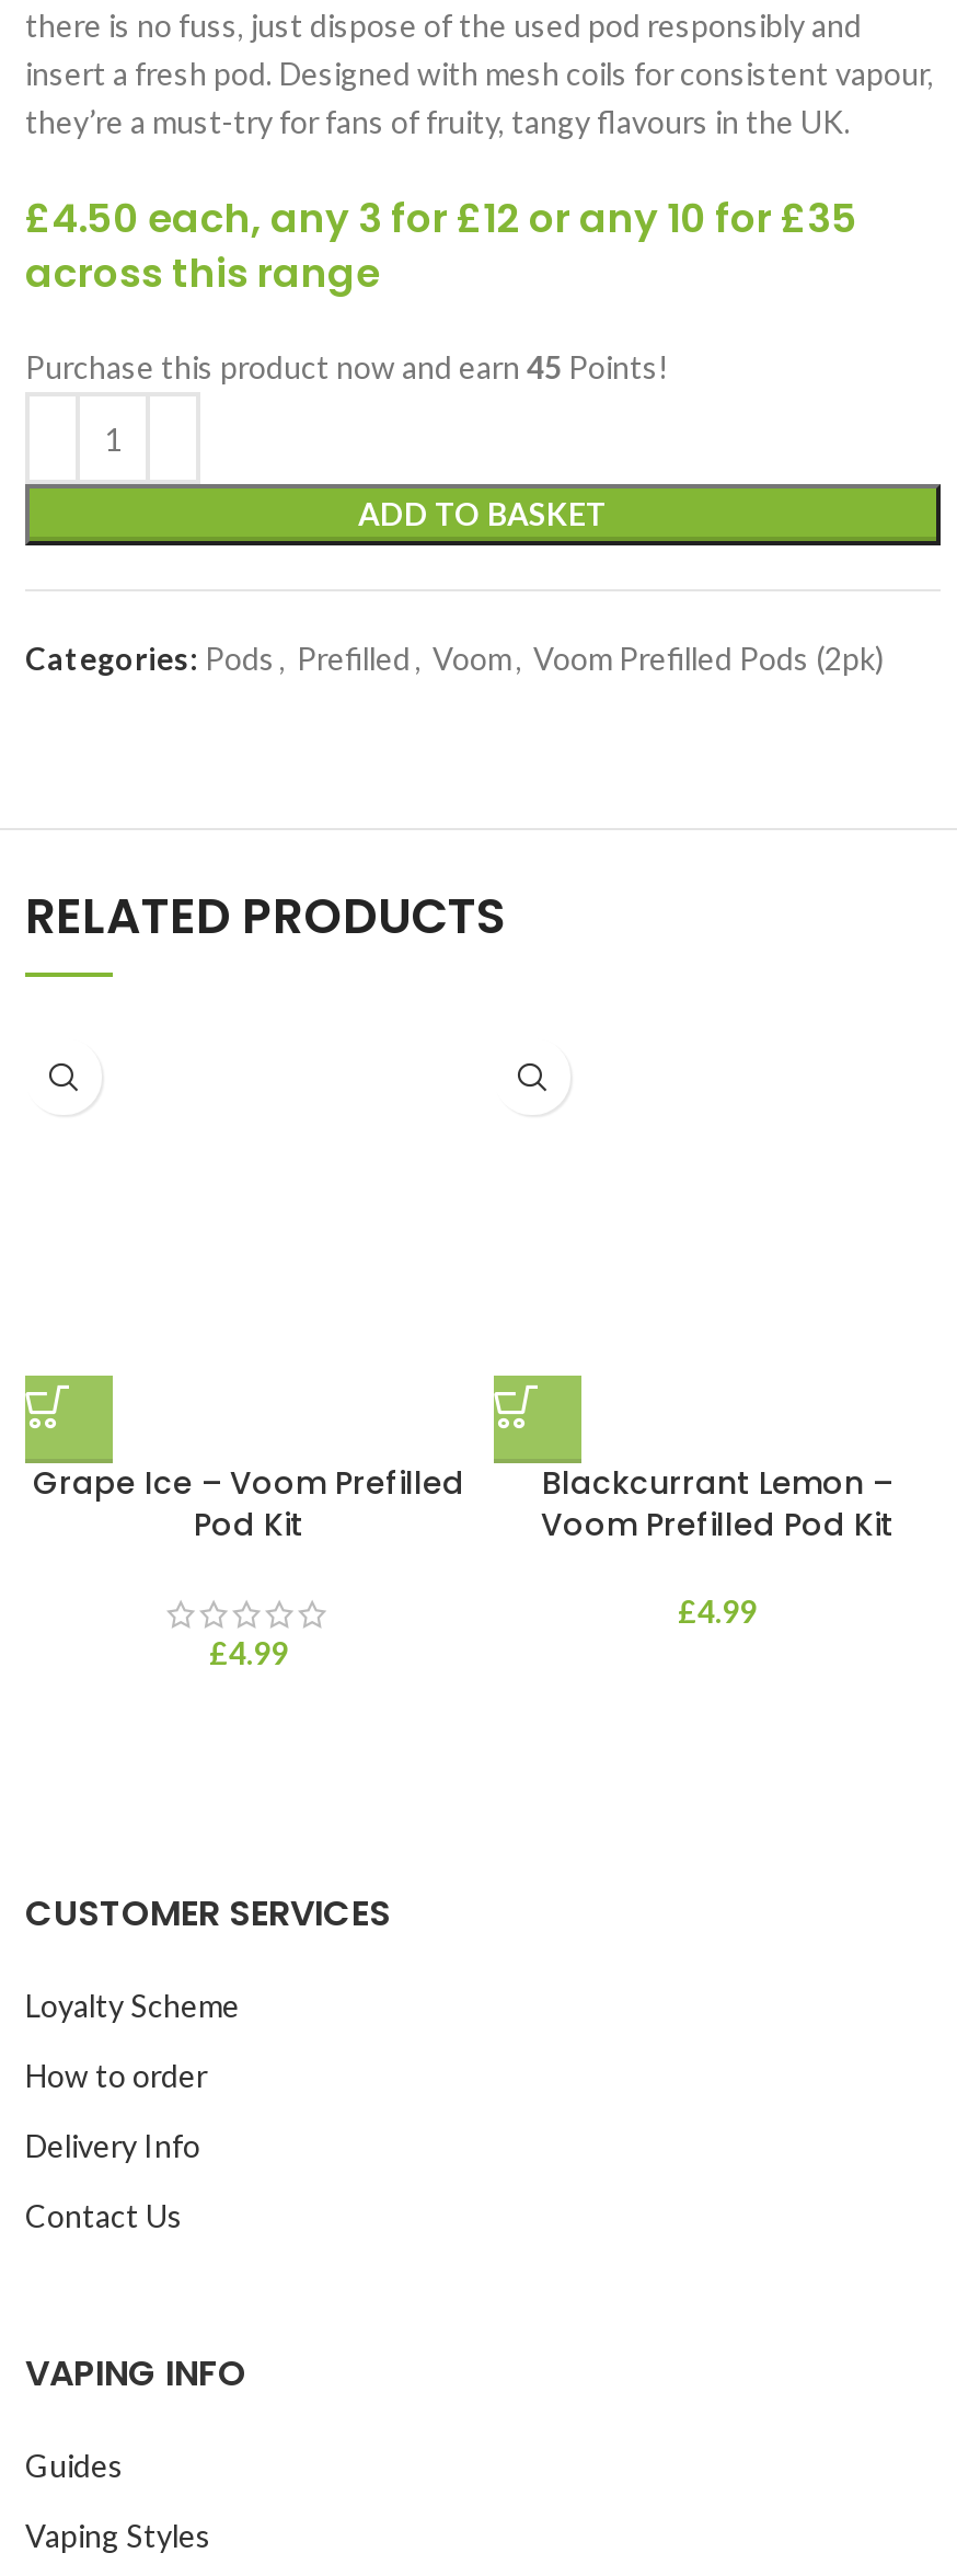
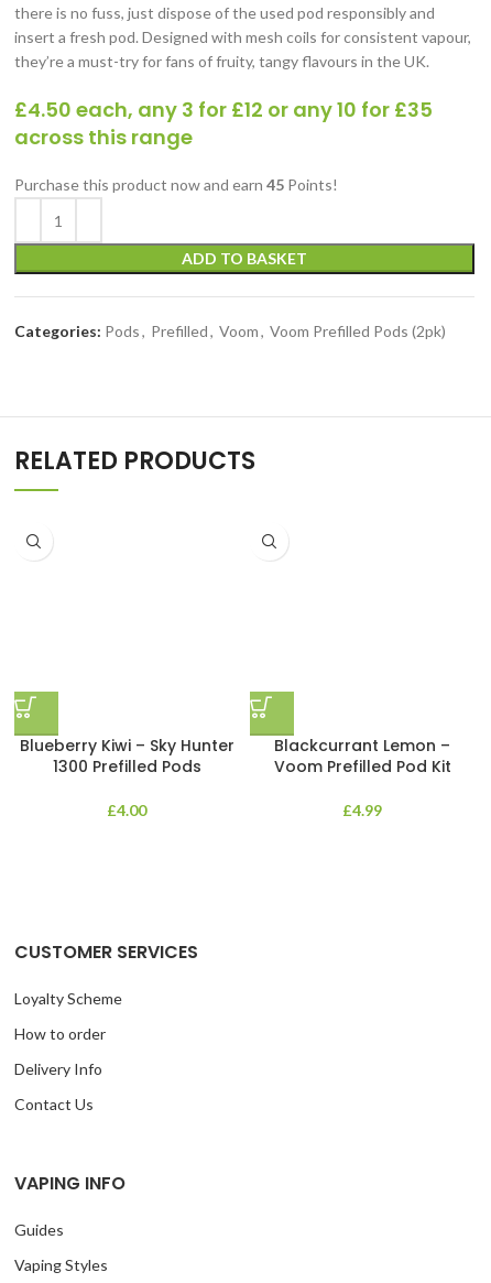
[33,1461,464,1546] Grape Ice – Voom Prefilled | Pod Kit -> [19,735,234,778] Blueberry Kiwi – Sky Hunter | 1300 Prefilled Pods
[209,1634,288,1671] £4.99 -> [107,801,146,819] £4.00

